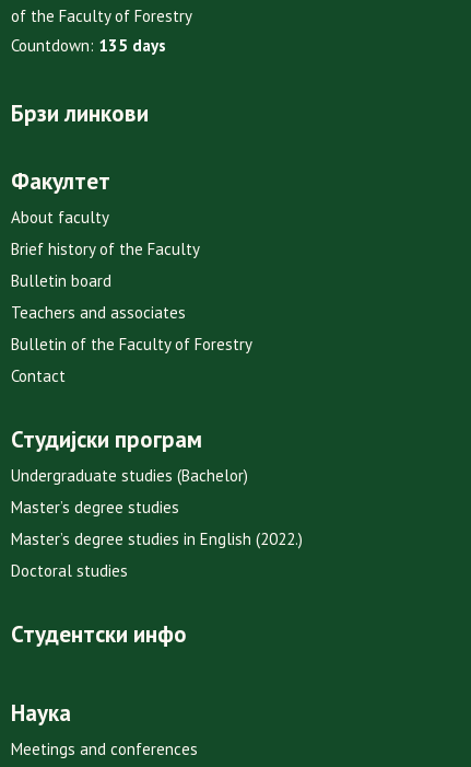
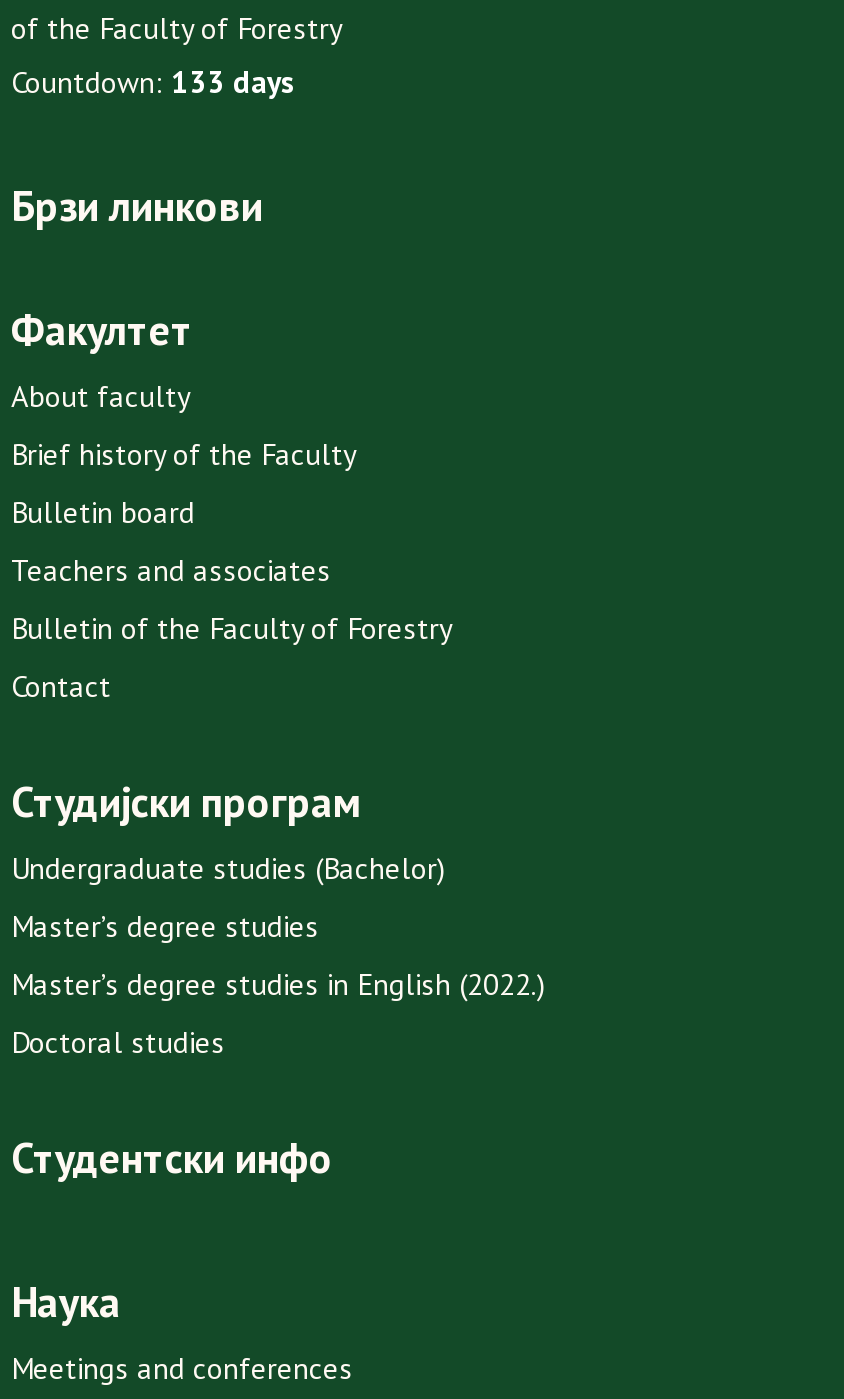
[11,35,166,56] Countdown: 135 days -> [11,63,295,101] Countdown: 133 days

